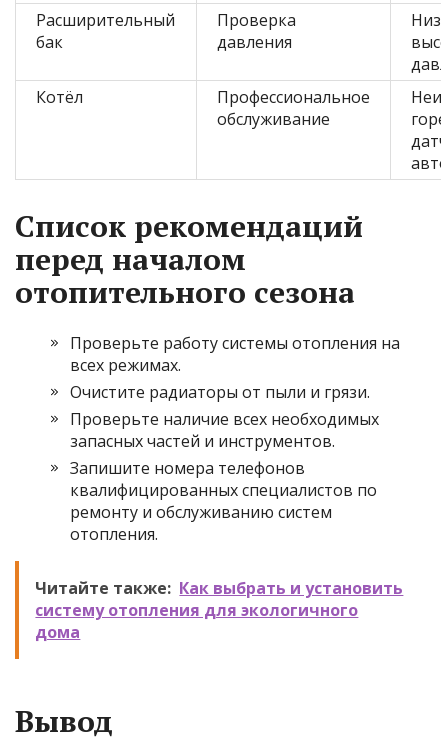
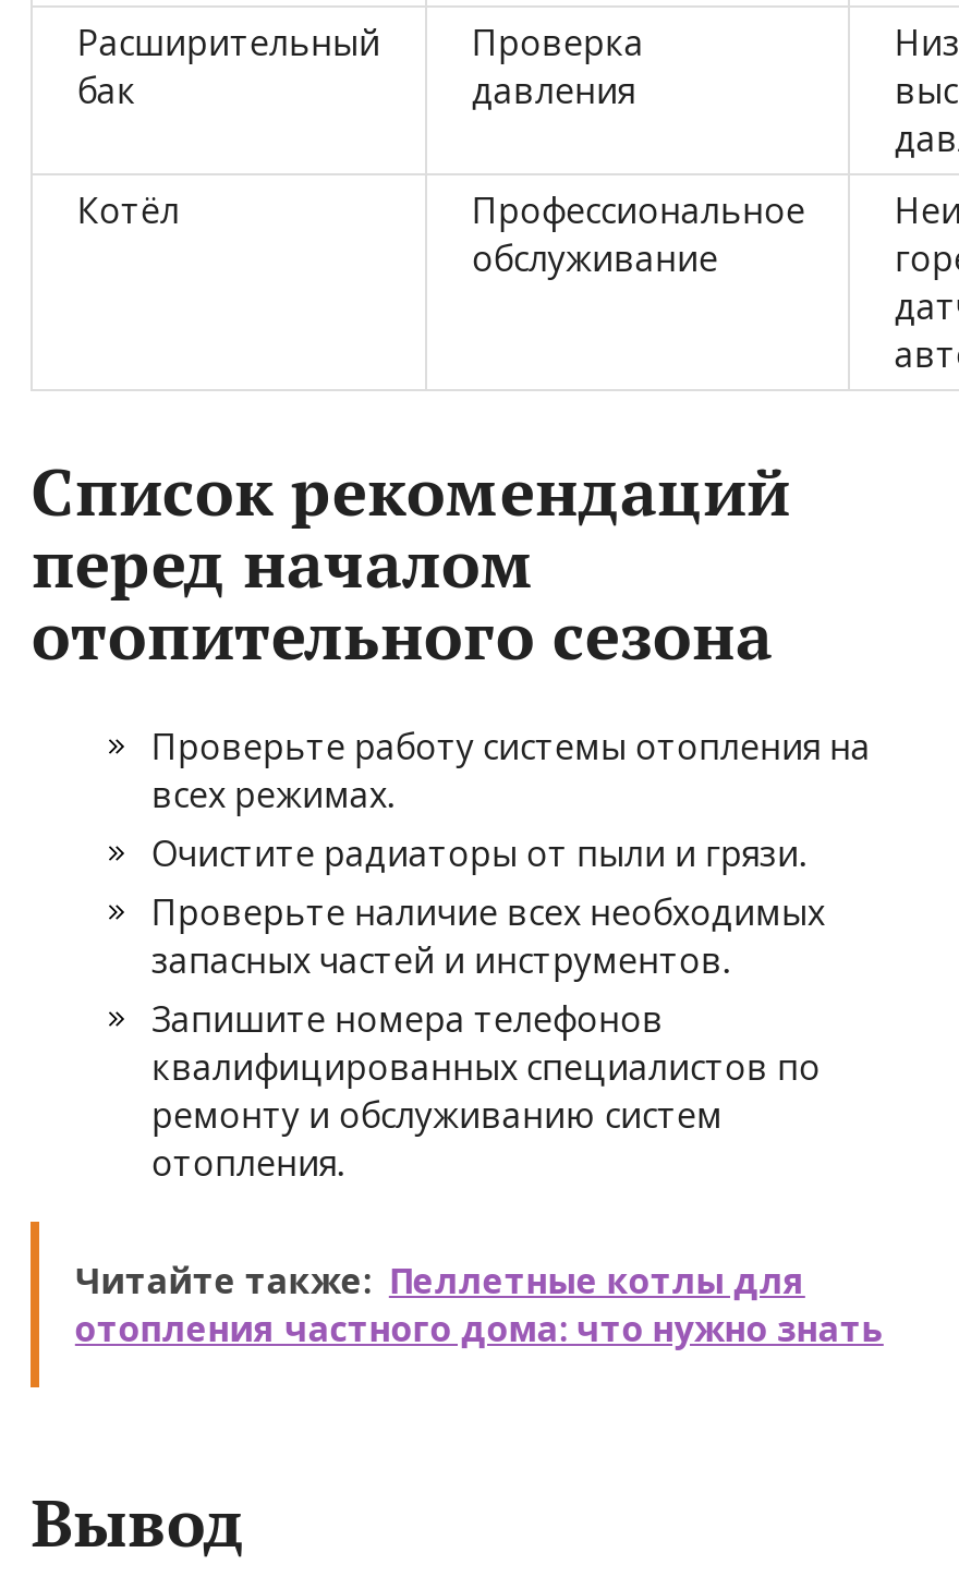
[35,577,403,643] Читайте также: Как выбрать и установить | систему отопления для экологичного | дома -> [75,1257,884,1352] Читайте также: Пеллетные котлы для | отопления частного дома: что нужно знать

